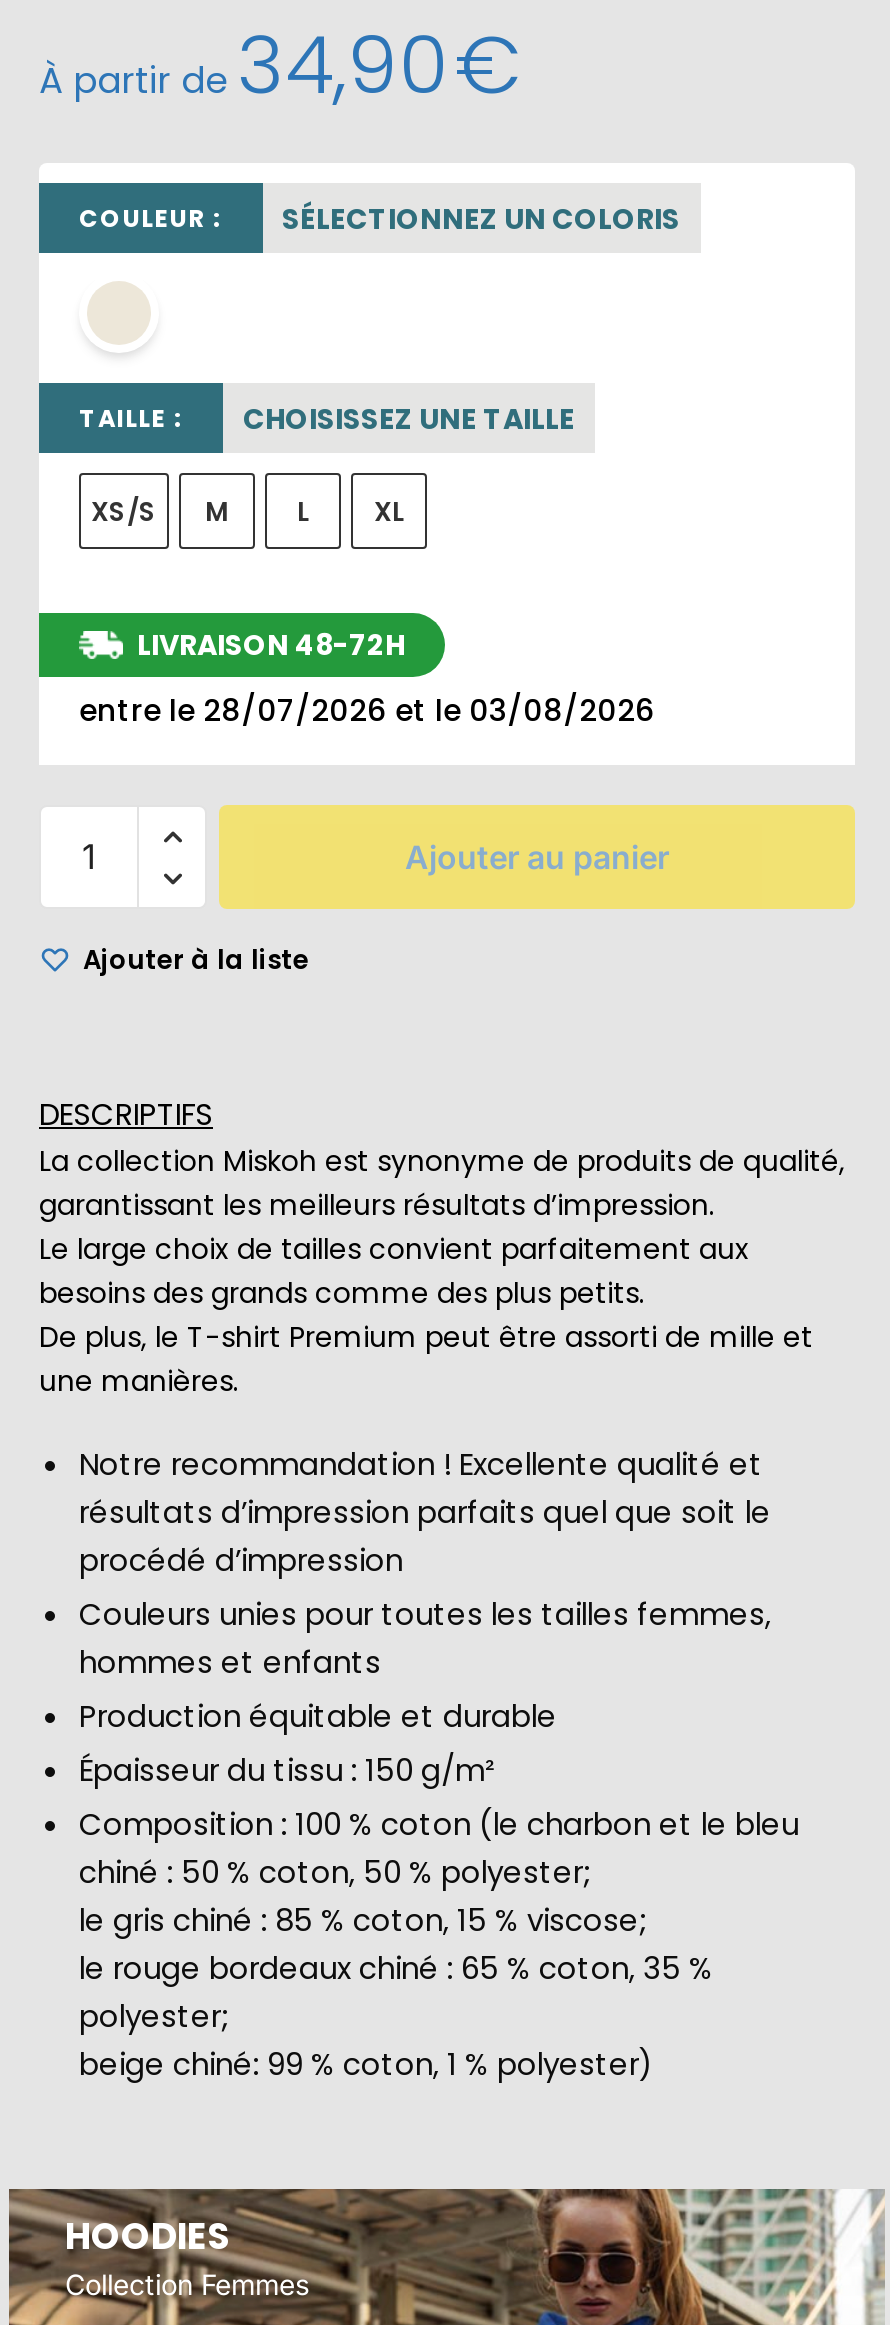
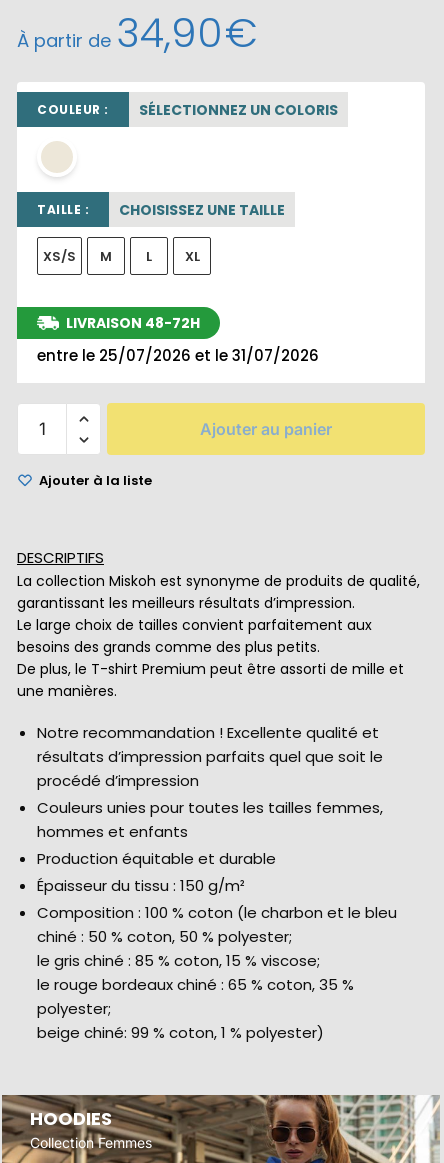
[79,689,655,731] entre le 28/07/2026 et le 03/08/2026 -> [37,345,319,366] entre le 25/07/2026 et le 31/07/2026

